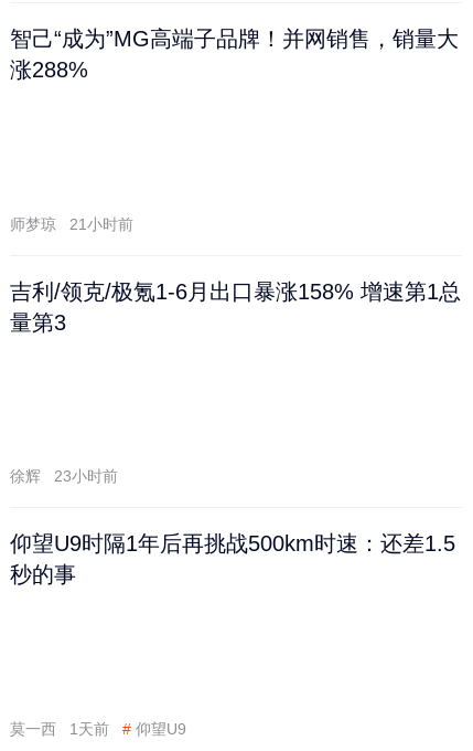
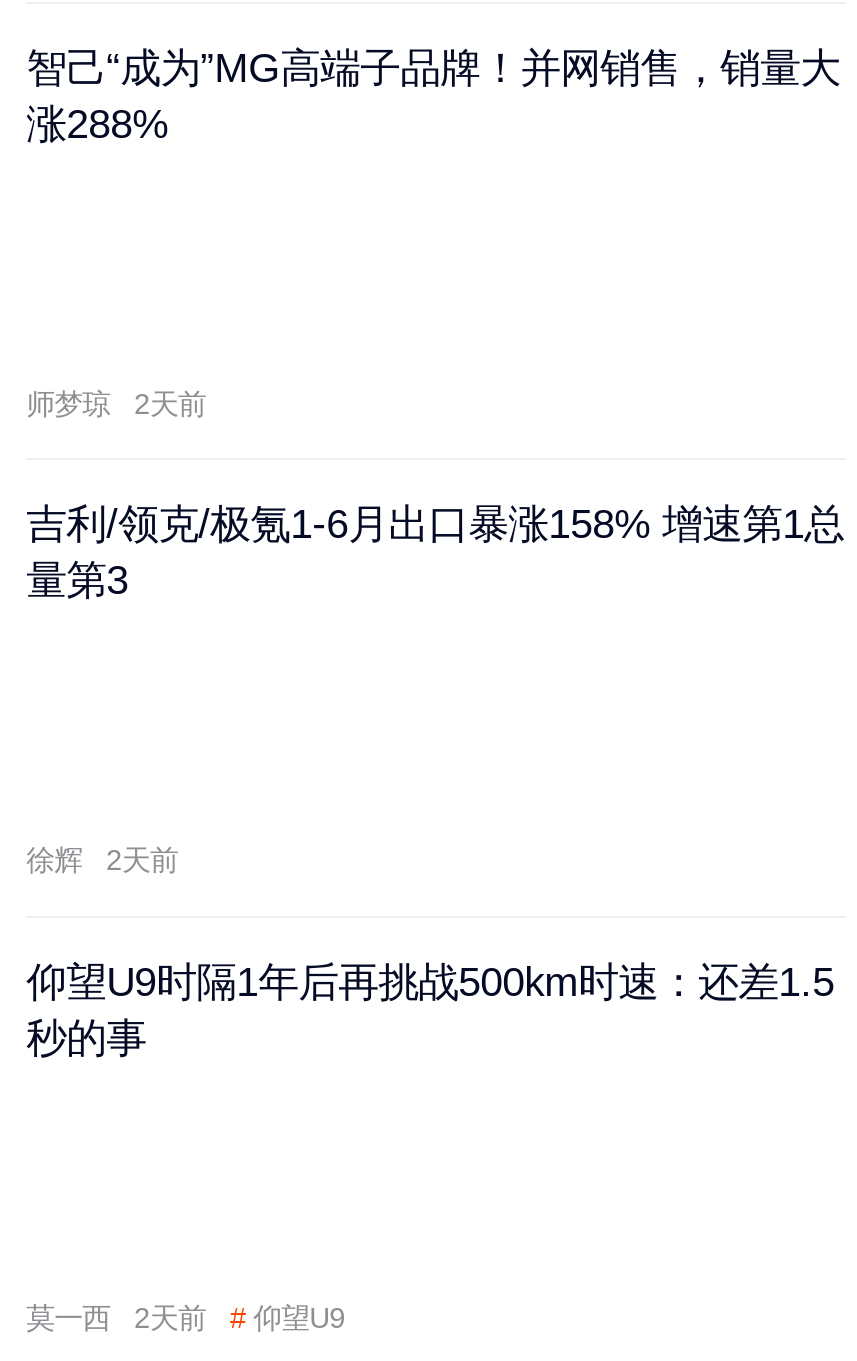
[10,215,133,233] 师梦琼 21小时前 -> [26,387,206,419] 师梦琼 2天前
[54,468,118,485] 23小时前 -> [106,845,178,877] 2天前
[10,720,186,738] 莫一西 1天前 # 仰望U9 -> [26,1302,345,1334] 莫一西 2天前 # 仰望U9

